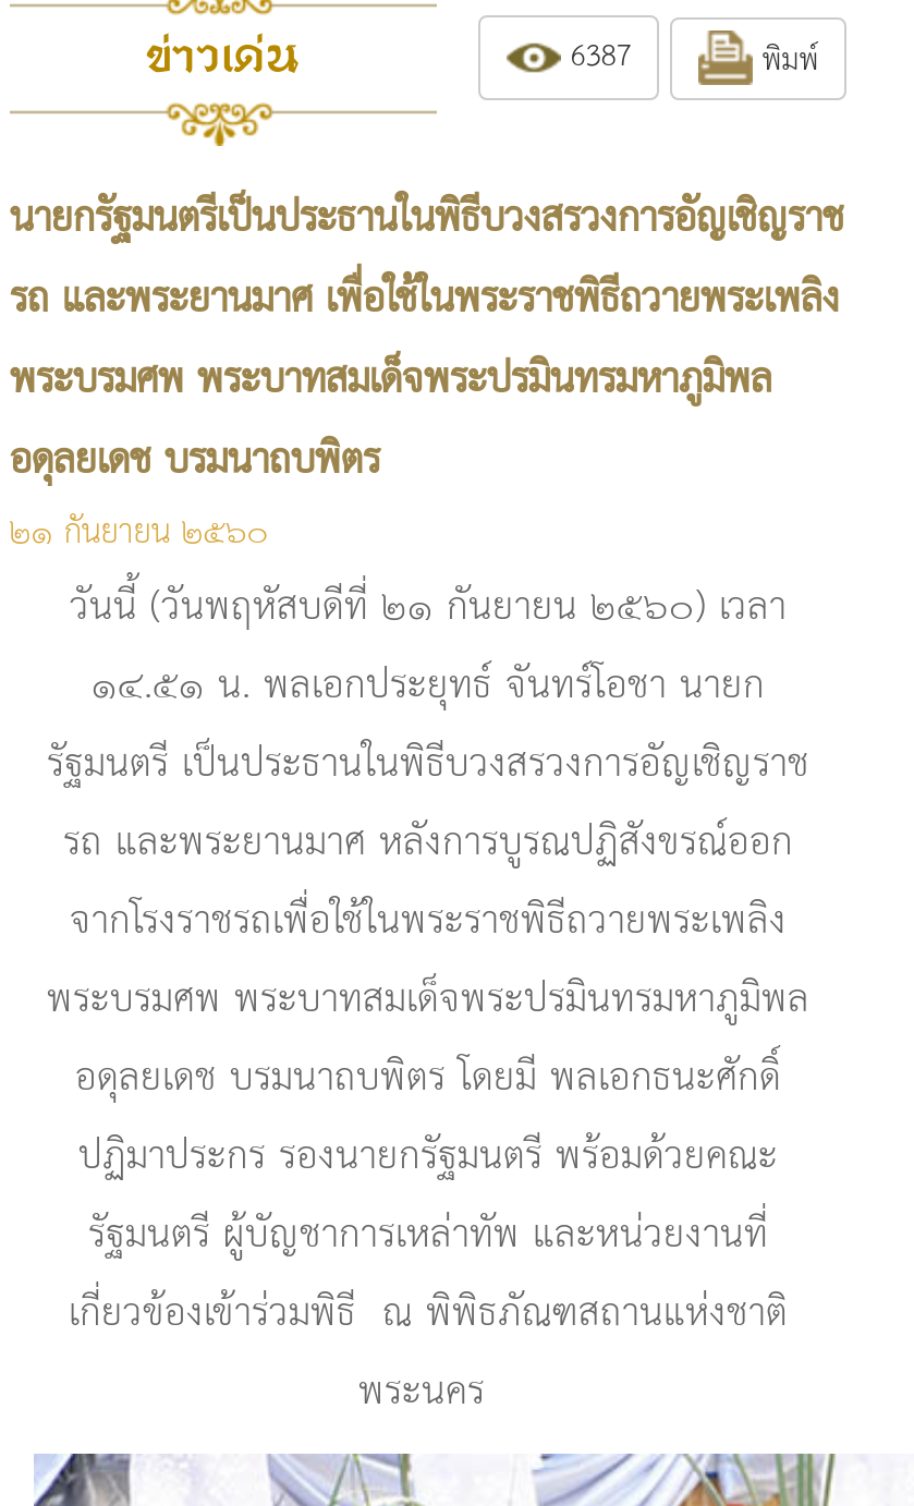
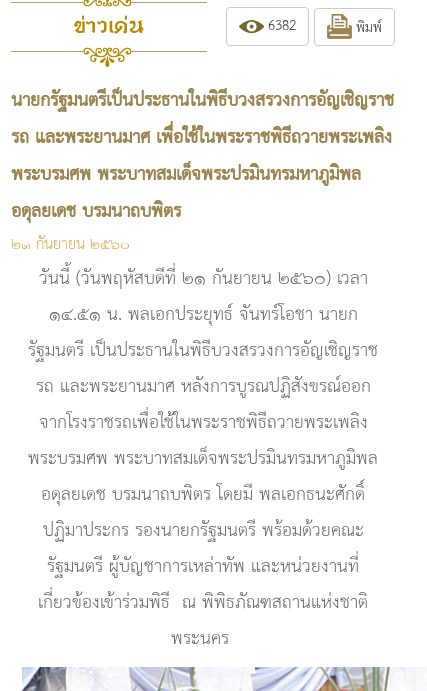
[562,29,631,88] 6387 -> [264,13,296,40] 6382

